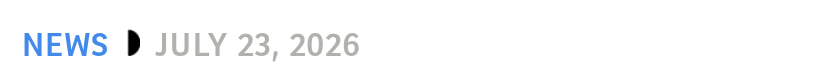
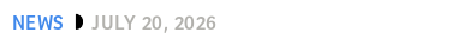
[22,28,361,64] NEWS JULY 23, 2026 -> [12,13,217,34] NEWS JULY 20, 2026

